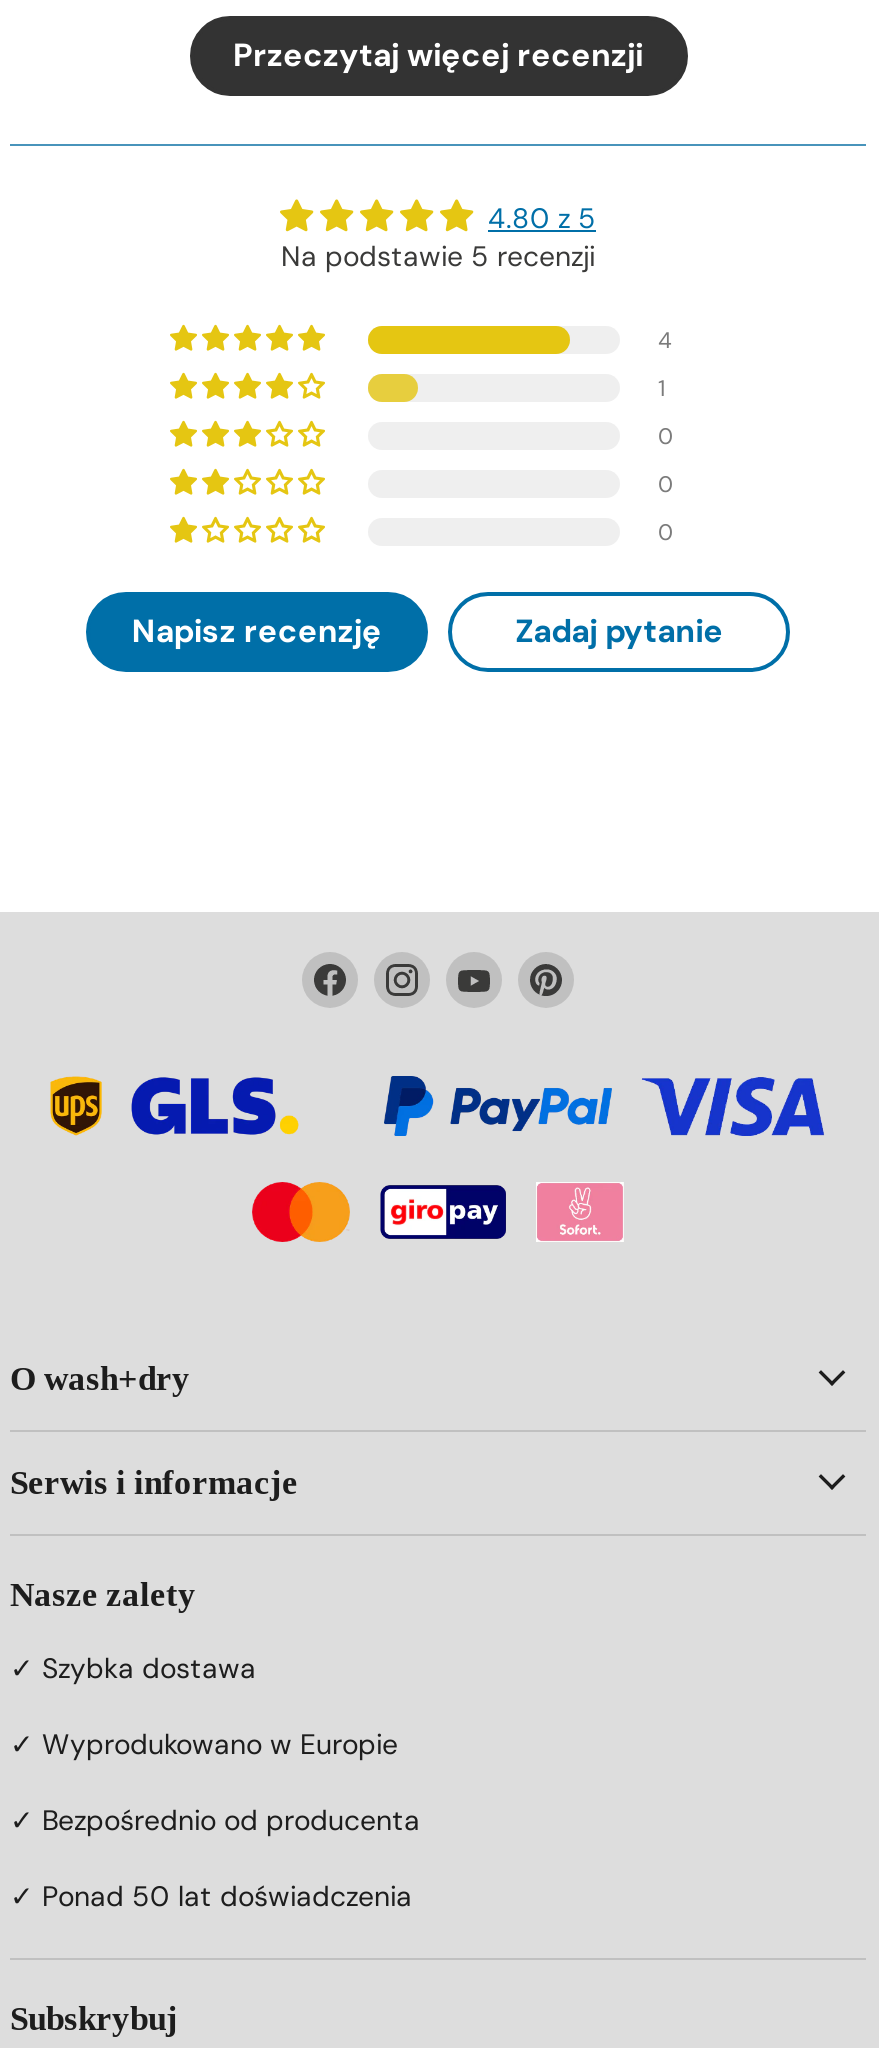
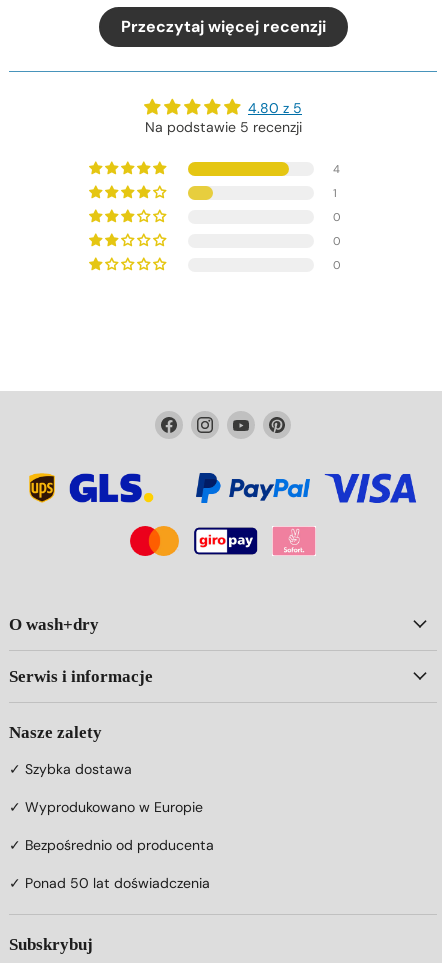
[132,610,723,652] Napisz recenzję | Zadaj pytanie -> none

